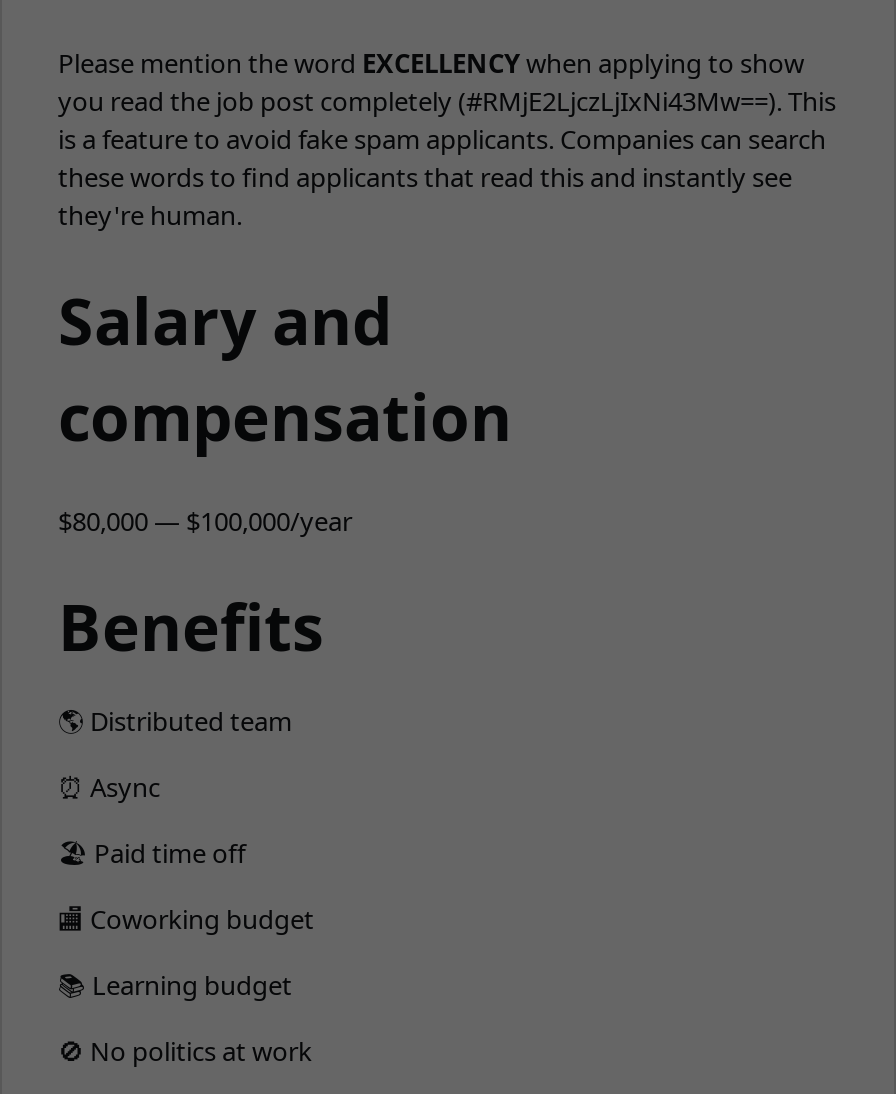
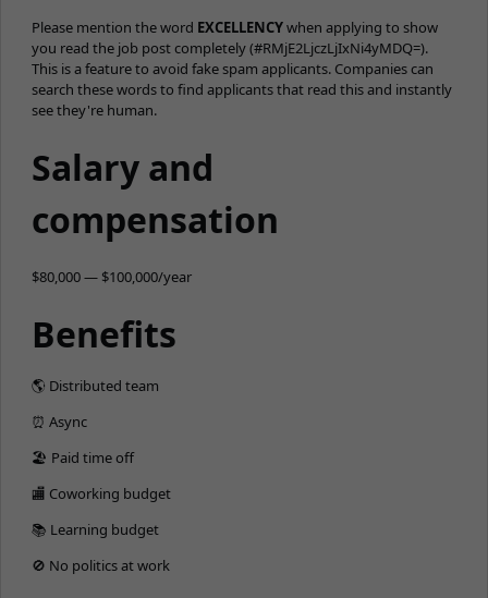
[58,82,836,232] you read the job post completely (#RMjE2LjczLjIxNi43Mw==). This | is a feature to avoid fake spam applicants. Companies can search | these words to find applicants that read this and instantly see | they're human. -> [32,38,452,119] you read the job post completely (#RMjE2LjczLjIxNi4yMDQ=). | This is a feature to avoid fake spam applicants. Companies can | search these words to find applicants that read this and instantly | see they're human.

